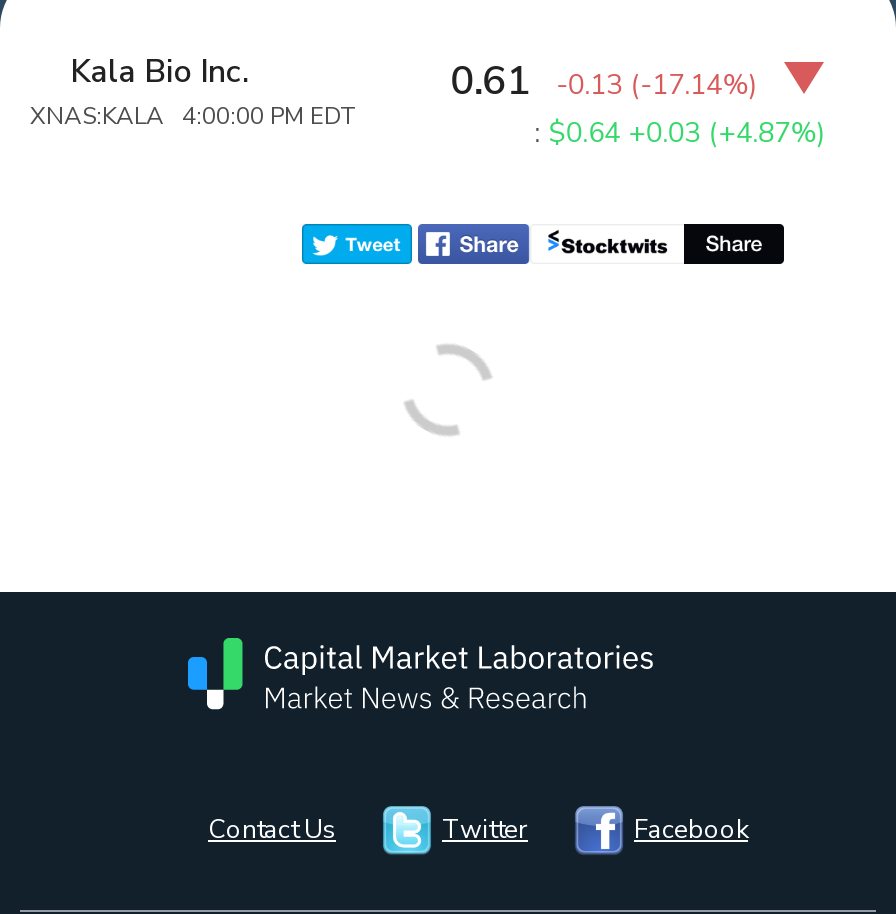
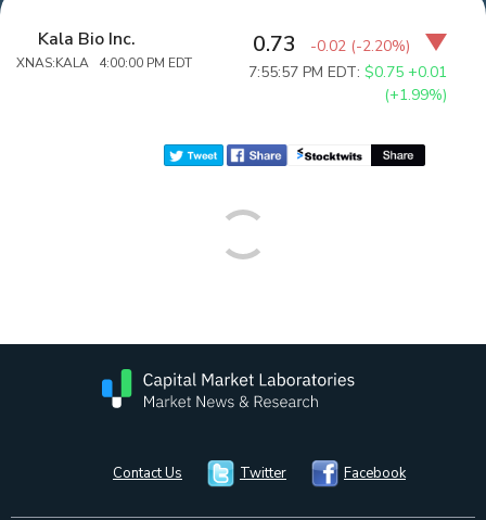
[450,54,824,152] 0.61 | -0.13 (-17.14%) | : $0.64 +0.03 (+4.87%) -> [249,29,447,105] 0.73 | -0.02 (-2.20%) | 7:55:57 PM EDT: $0.75 +0.01 | (+1.99%)

